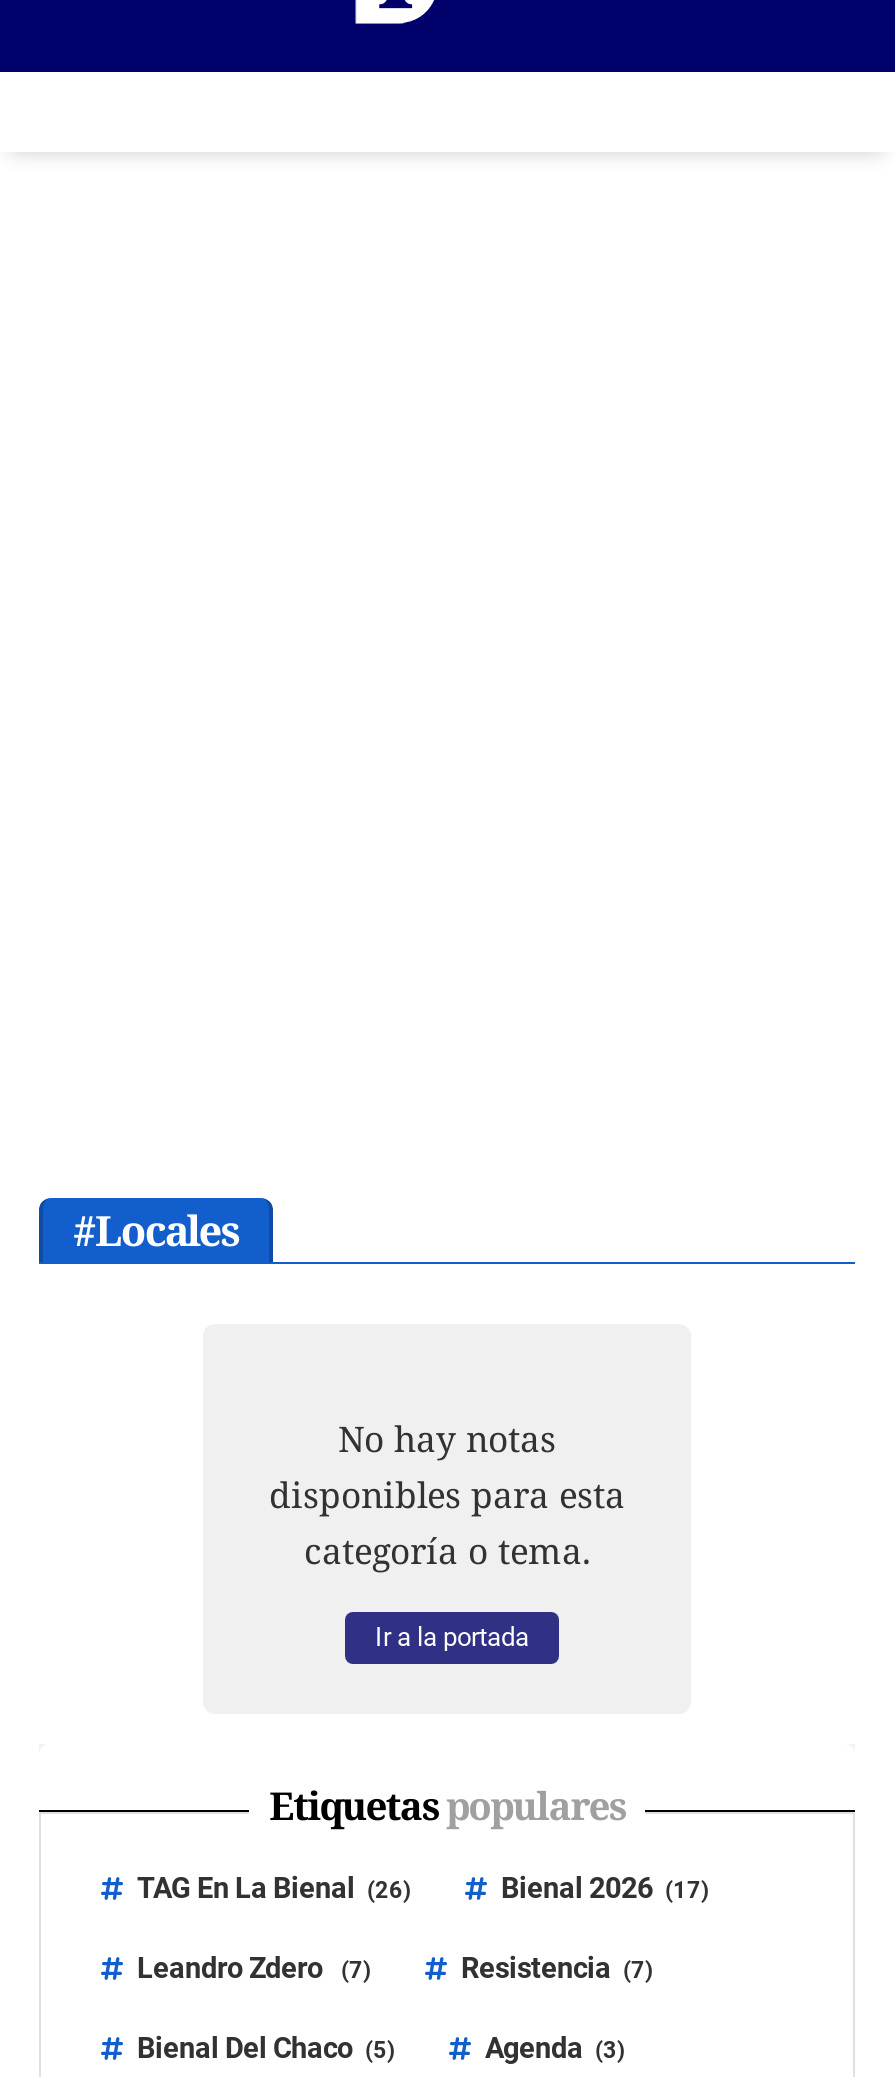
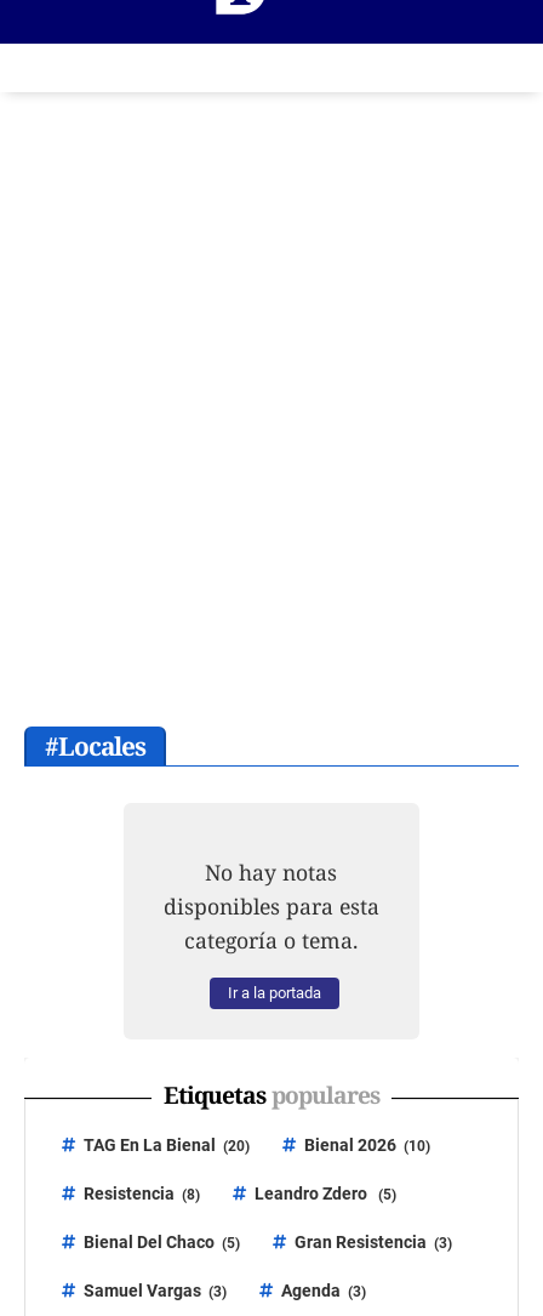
[137,1872,709,1906] TAG En La Bienal (26) | Bienal 2026 (17) -> [84,1136,430,1156] TAG En La Bienal (20) | Bienal 2026 (10)
[137,1952,653,1986] Leandro Zdero (7) | Resistencia (7) -> [84,1184,396,1205] Resistencia (8) | Leandro Zdero (5)
none -> [84,1233,452,1302] Gran Resistencia (3) | Samuel Vargas (3)

